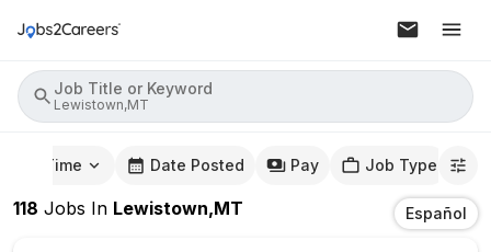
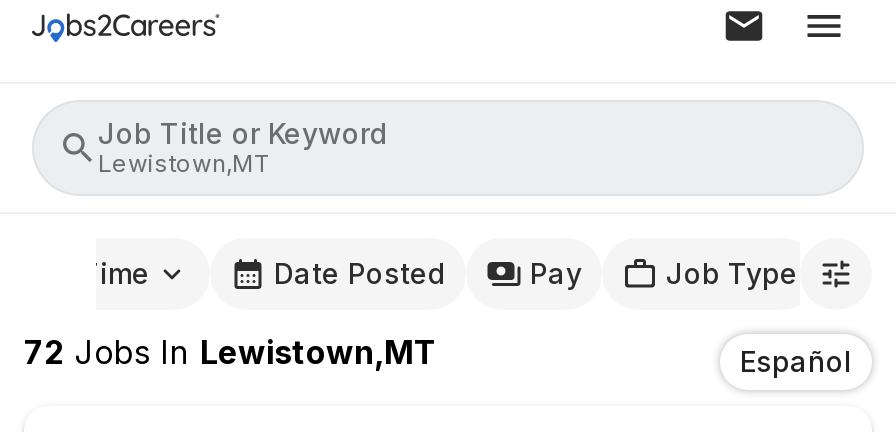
[13,197,243,219] 118 Jobs In Lewistown,MT -> [24,332,438,372] 72 Jobs In Lewistown,MT

